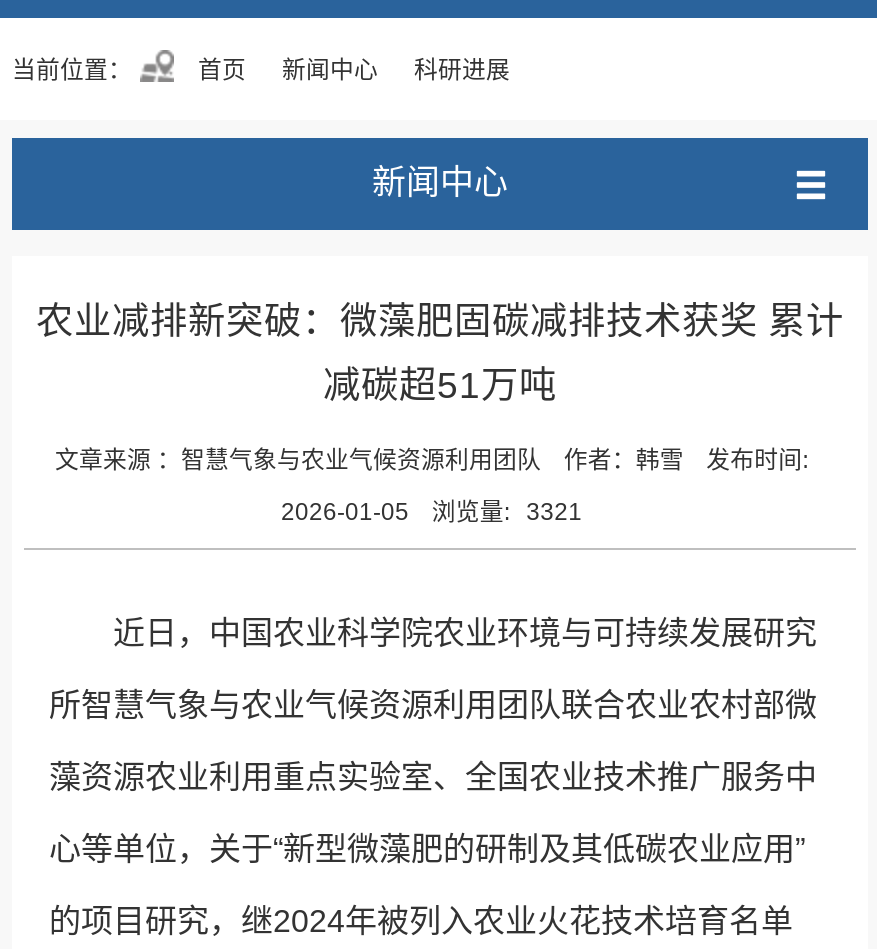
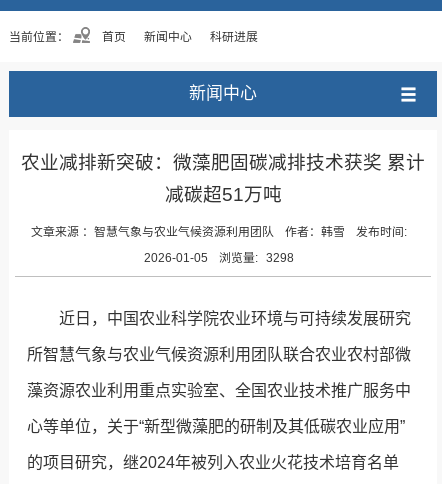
[281,498,582,526] 2026-01-05 浏览量: 3321 -> [143,251,294,265] 2026-01-05 浏览量: 3298

